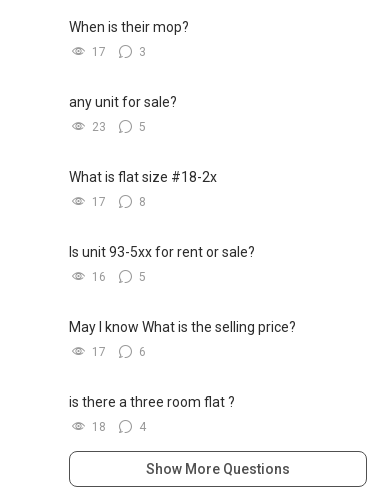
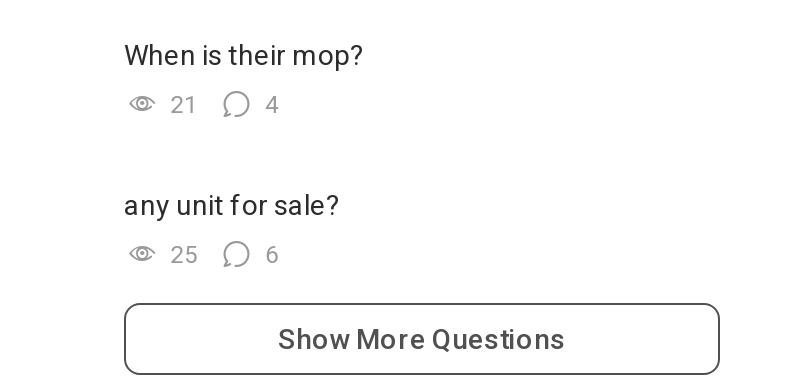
[92,45,106,59] 17 -> [170,91,198,119] 21
[139,45,146,59] 3 -> [265,91,279,119] 4
[69,120,296,359] 23 | 5 | What is flat size #18-2x | 17 | 8 | Is unit 93-5xx for rent or sale? | 16 | 5 | May I know What is the selling price? | 17 -> [170,241,198,269] 25
[69,394,235,434] is there a three room flat ? | 18 | 4 -> none

